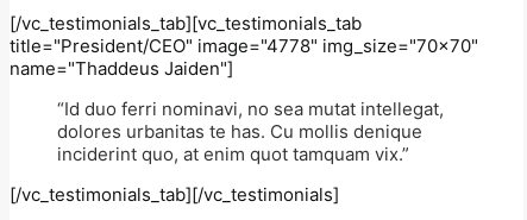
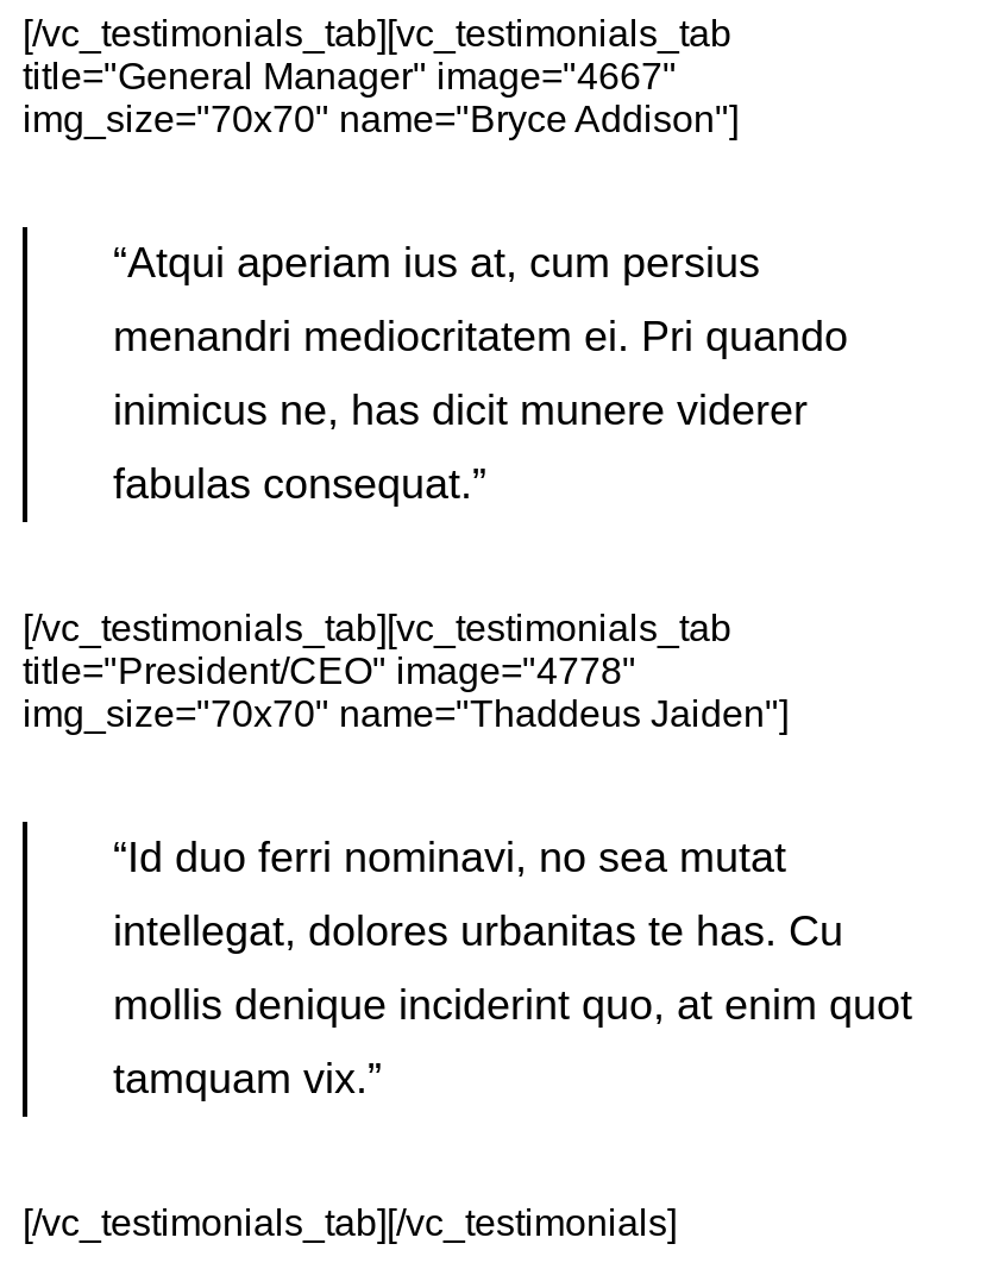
[10,34,478,165] title="President/CEO" image="4778" img_size="70x70" | name="Thaddeus Jaiden"] | “Id duo ferri nominavi, no sea mutat intellegat, | dolores urbanitas te has. Cu mollis denique | inciderint quo, at enim quot tamquam vix.” -> [23,56,912,1103] title="General Manager" image="4667" | img_size="70x70" name="Bryce Addison"] | “Atqui aperiam ius at, cum persius | menandri mediocritatem ei. Pri quando | inimicus ne, has dicit munere viderer | fabulas consequat.” | [/vc_testimonials_tab][vc_testimonials_tab | title="President/CEO" image="4778" | img_size="70x70" name="Thaddeus Jaiden"] | “Id duo ferri nominavi, no sea mutat | intellegat, dolores urbanitas te has. Cu | mollis denique inciderint quo, at enim quot | tamquam vix.”

